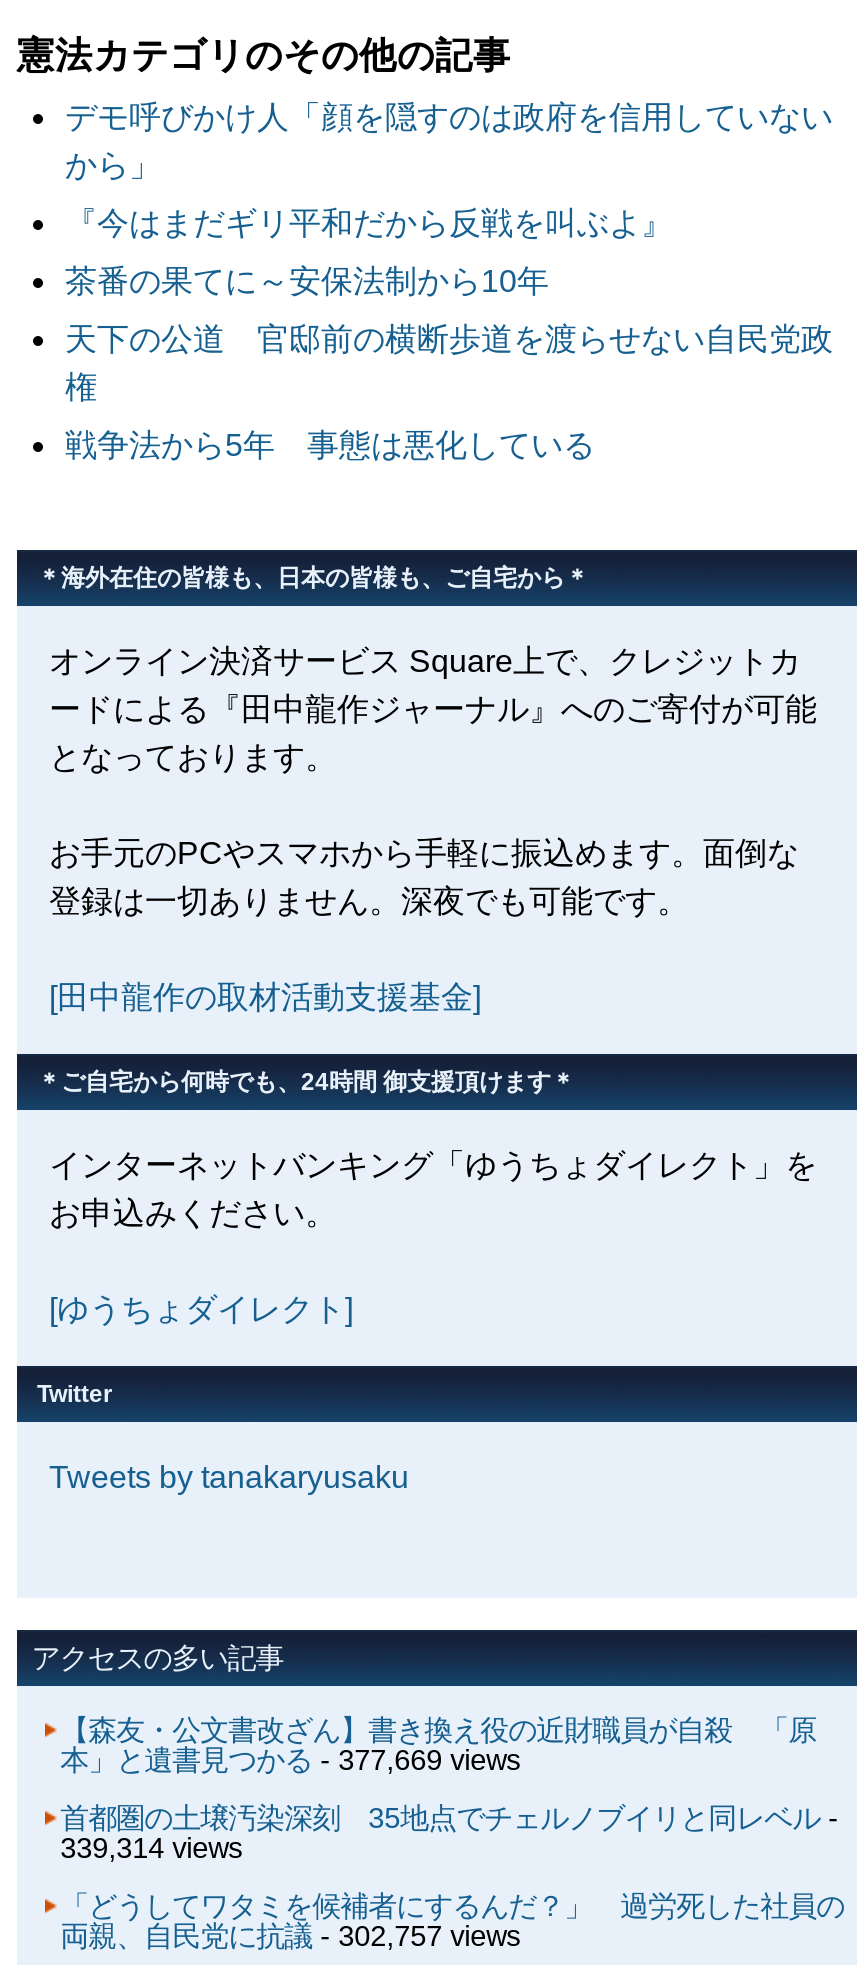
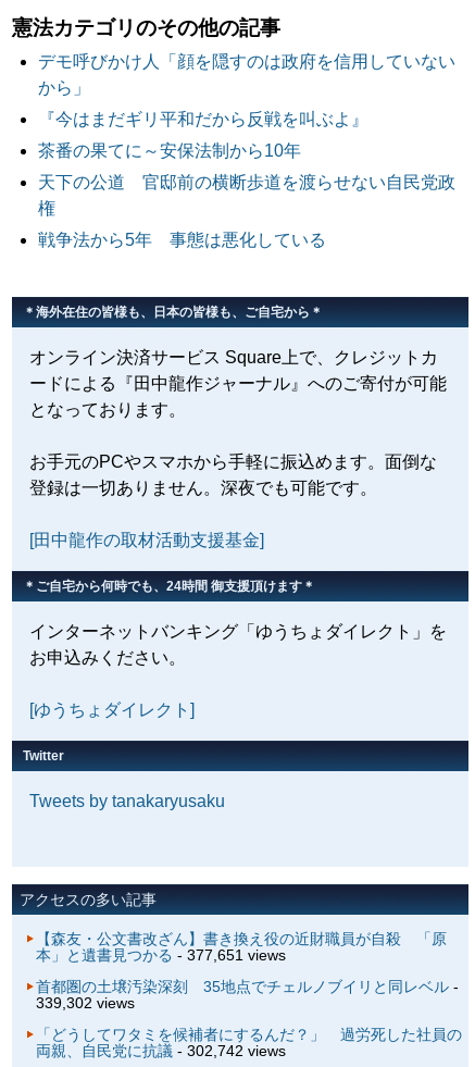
[60,1743,520,1775] 本」と遺書見つかる- 377,669 views -> [35,946,285,963] 本」と遺書見つかる- 377,651 views
[60,1832,242,1864] 339,314 views -> [35,994,134,1011] 339,302 views
[60,1920,520,1952] 両親、自民党に抗議- 302,757 views -> [35,1042,285,1060] 両親、自民党に抗議- 302,742 views

